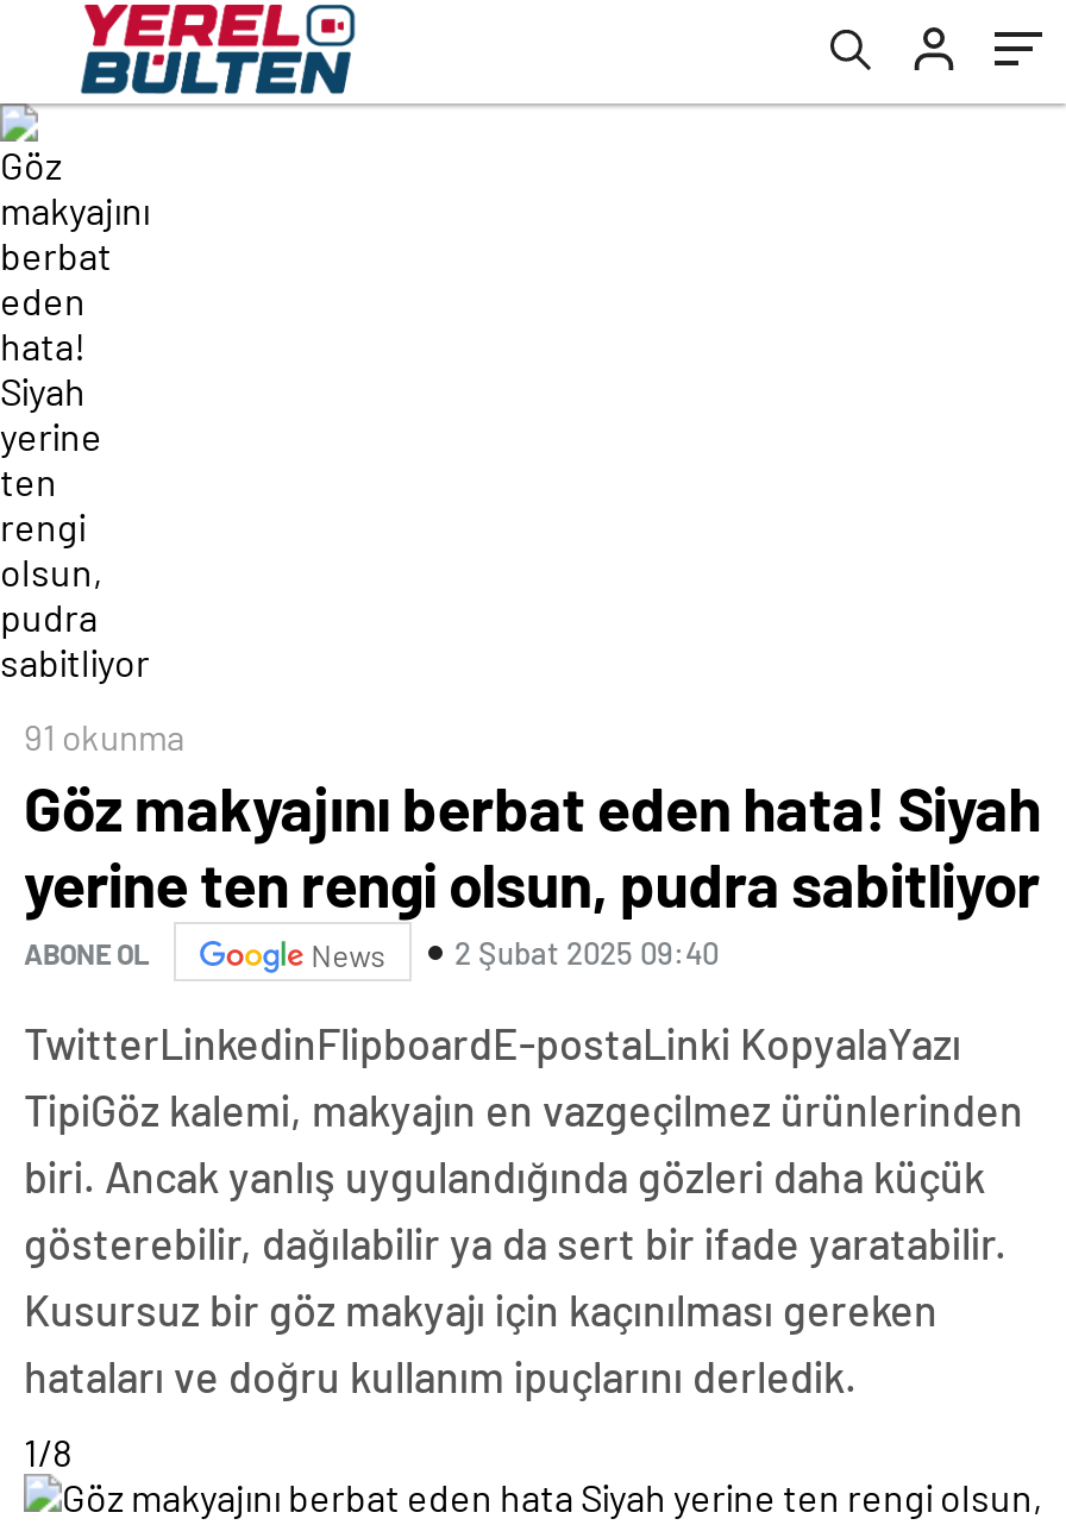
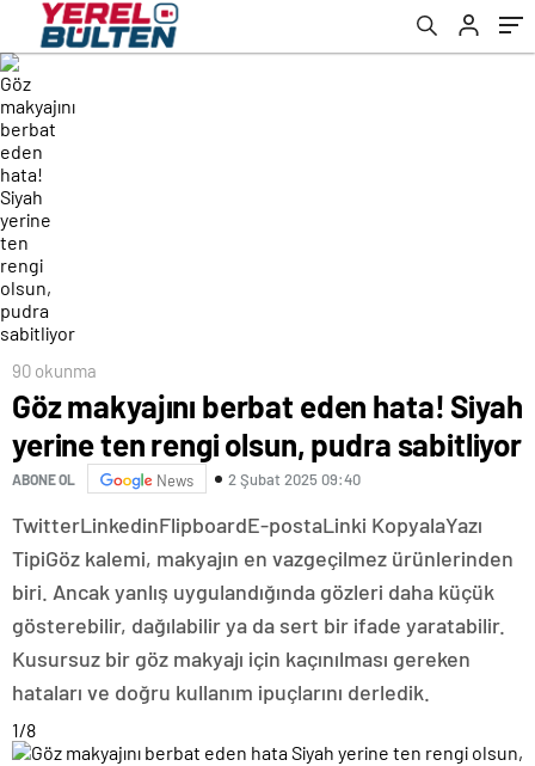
[24,715,186,758] 91 okunma -> [12,360,97,381] 90 okunma

